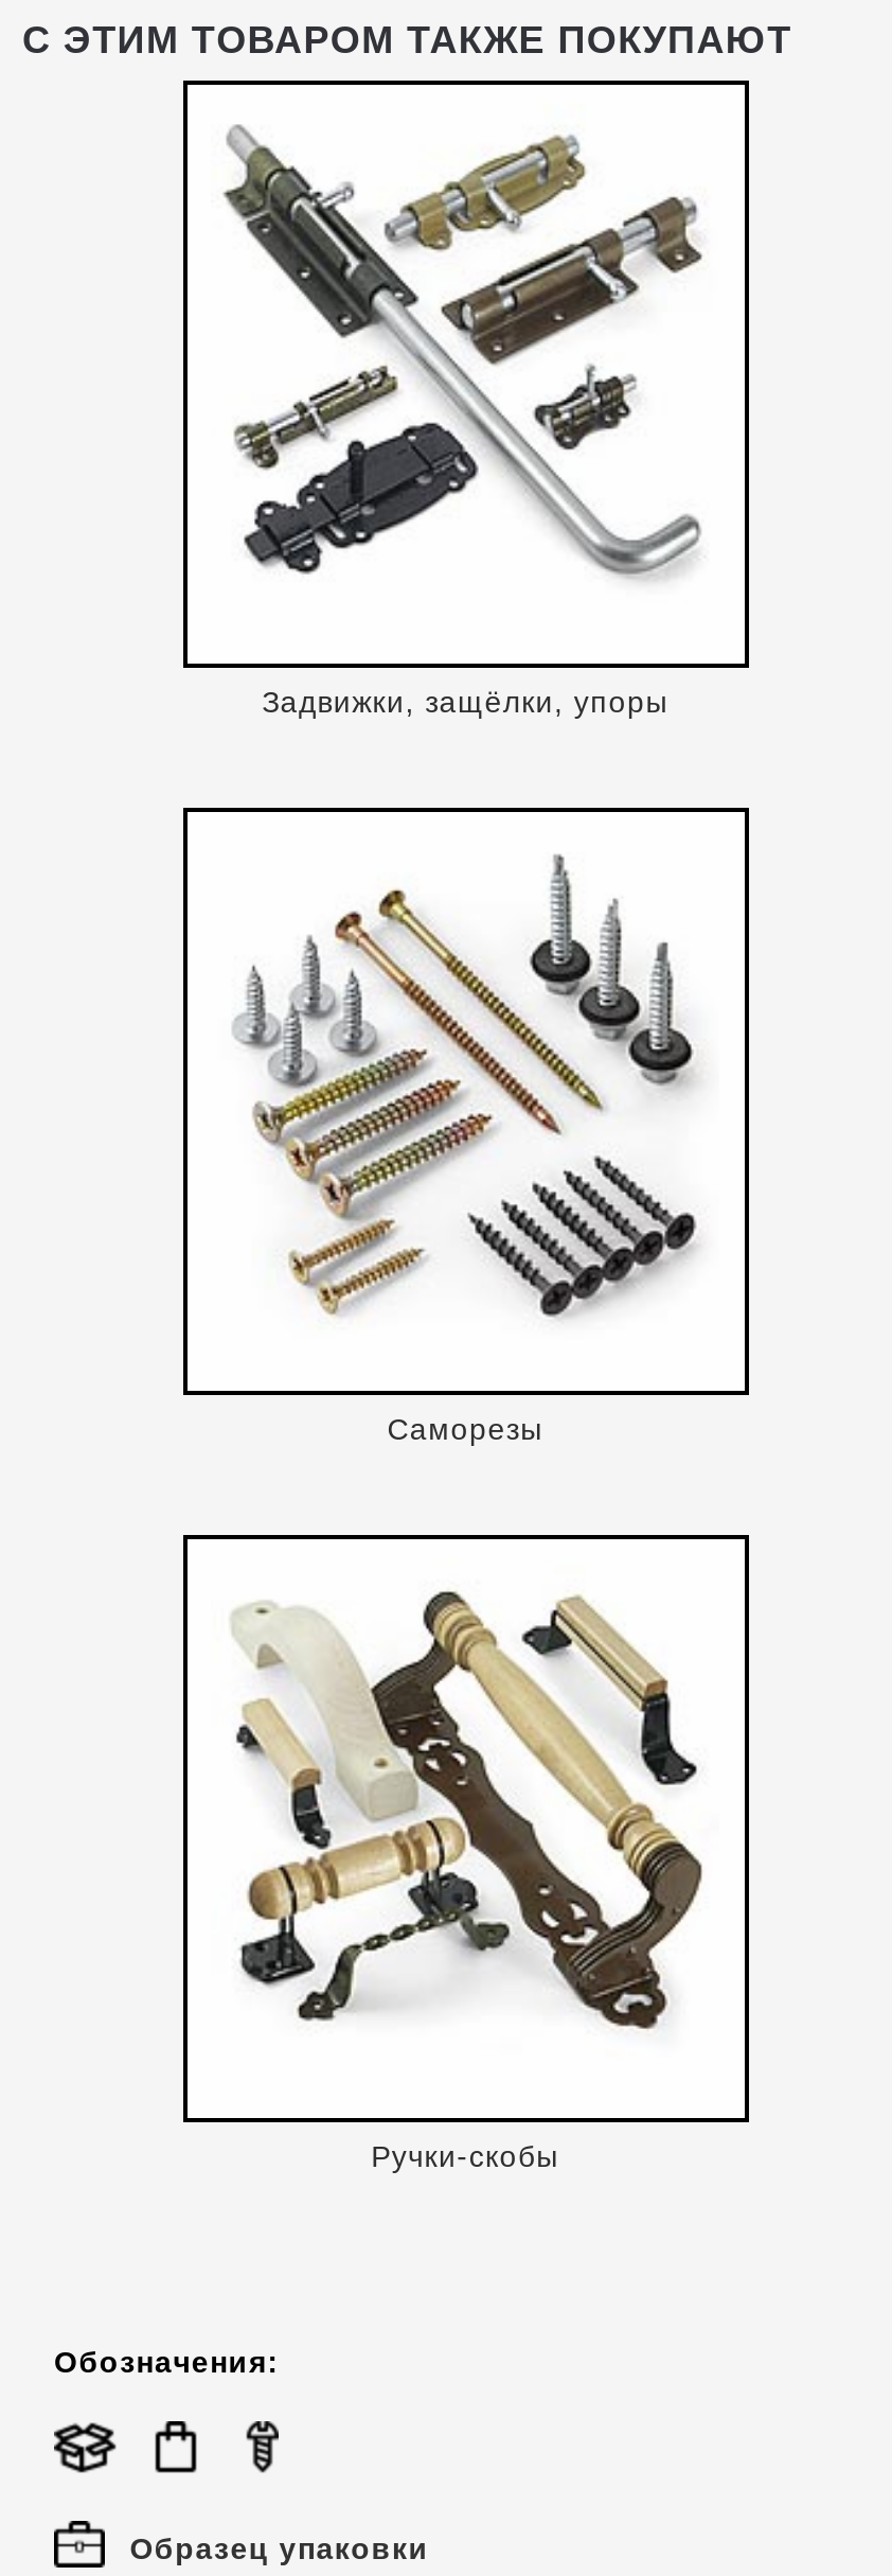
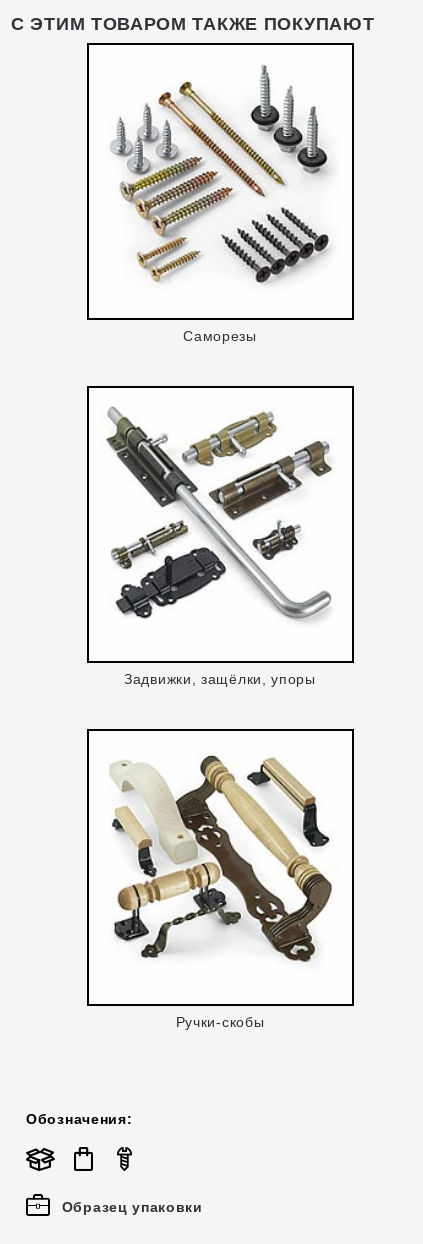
moved [224,125,702,581] -> [105,406,333,621]: [image]
moved [262,684,668,718] -> [124,671,316,687]: Задвижки, защёлки, упоры
moved [230,865,711,1445] -> [109,70,336,344]: [image] | Саморезы

